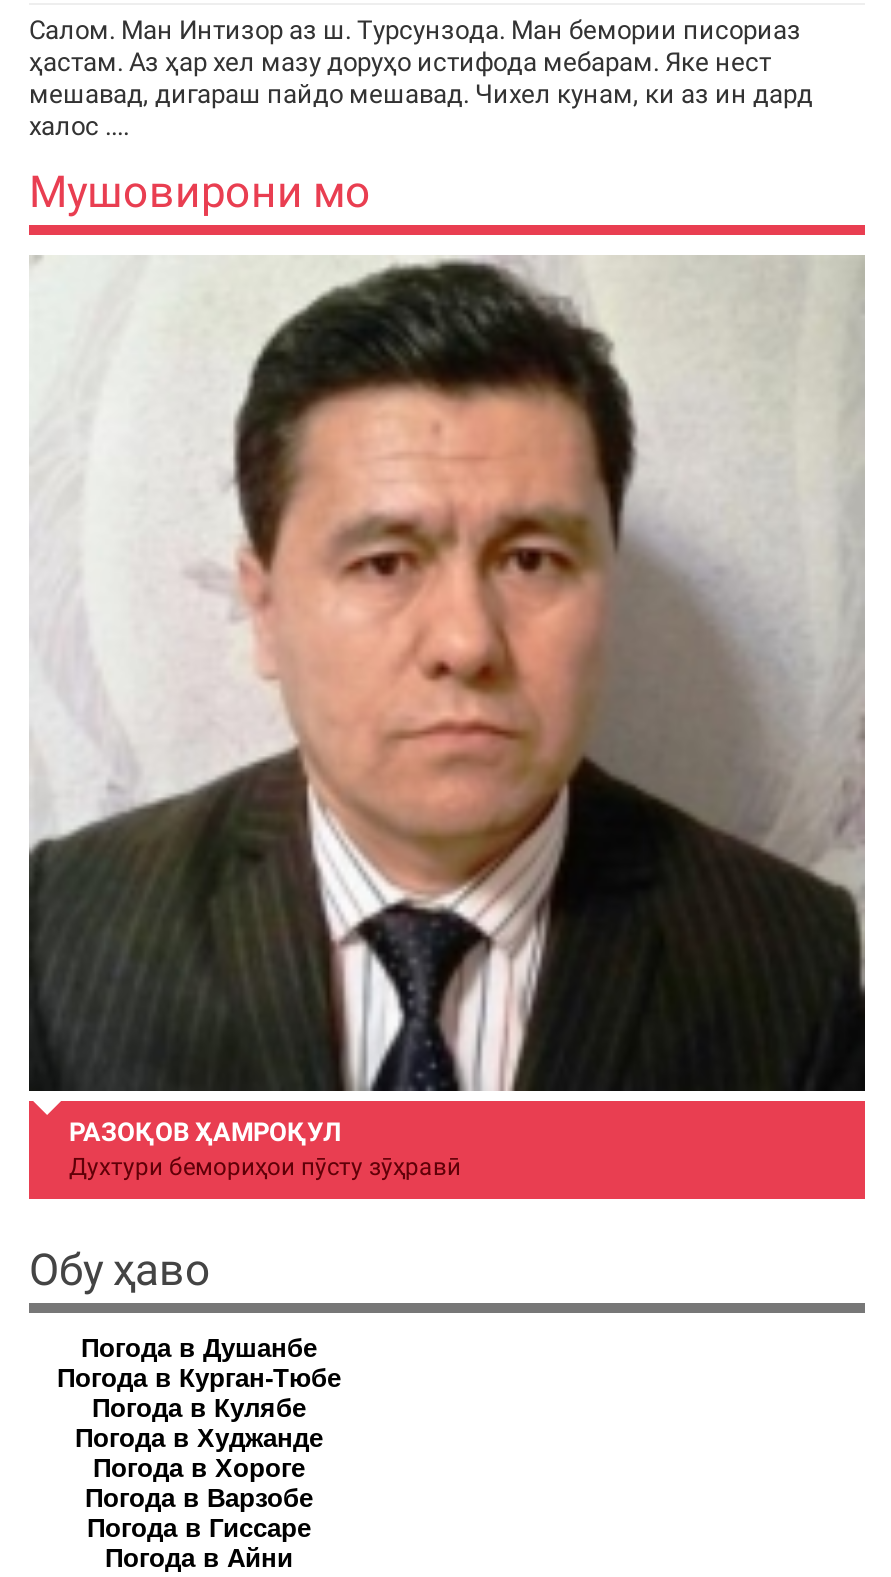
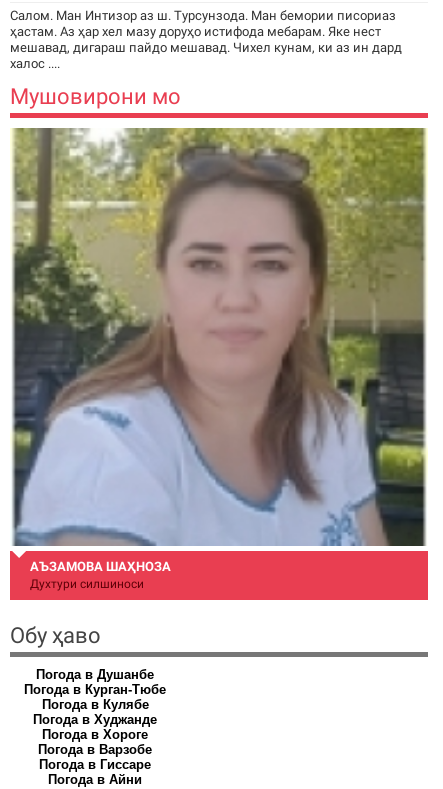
[27,255,867,1181] [image] | РАЗОҚОВ ҲАМРОҚУЛ | Духтури бемориҳои пӯсту зӯҳравӣ -> [10,127,428,591] [image] | АЪЗАМОВА ШАҲНОЗА | Духтури силшиноси

